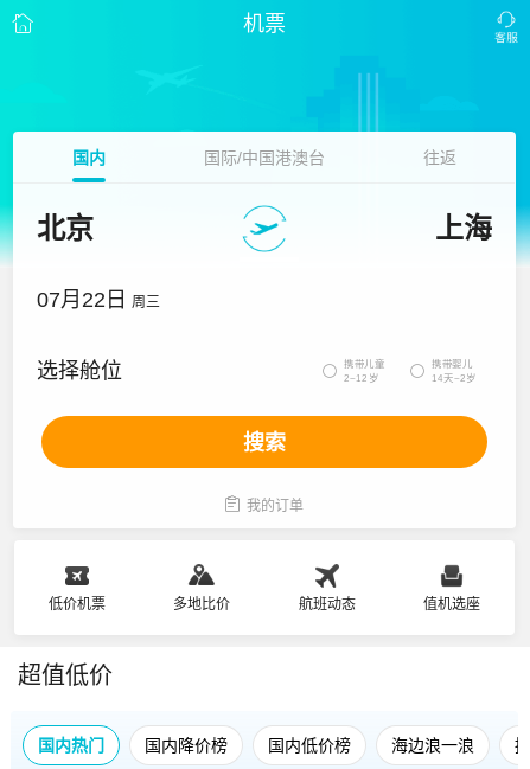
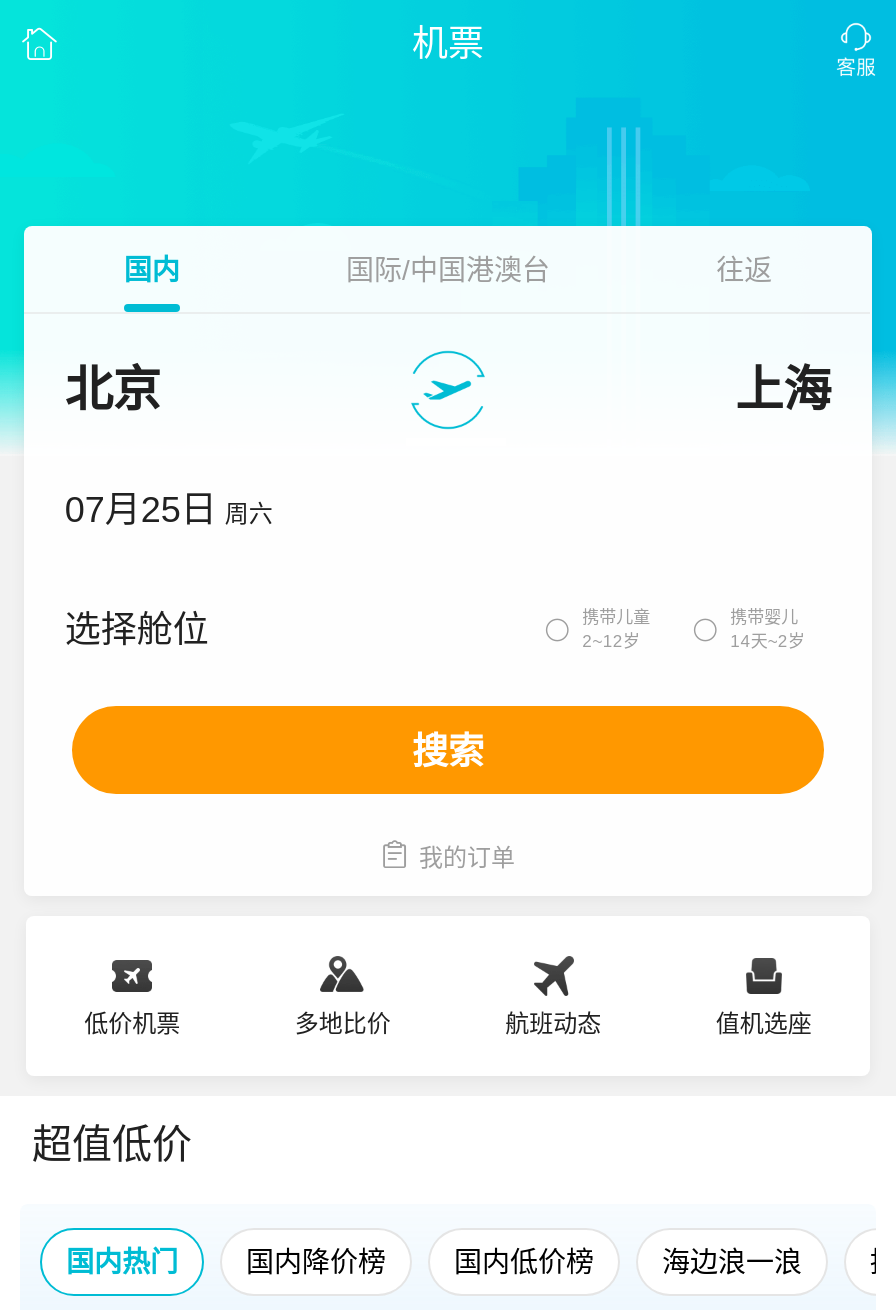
[37,288,160,312] 07月22日 周三 -> [65,490,273,530] 07月25日 周六

